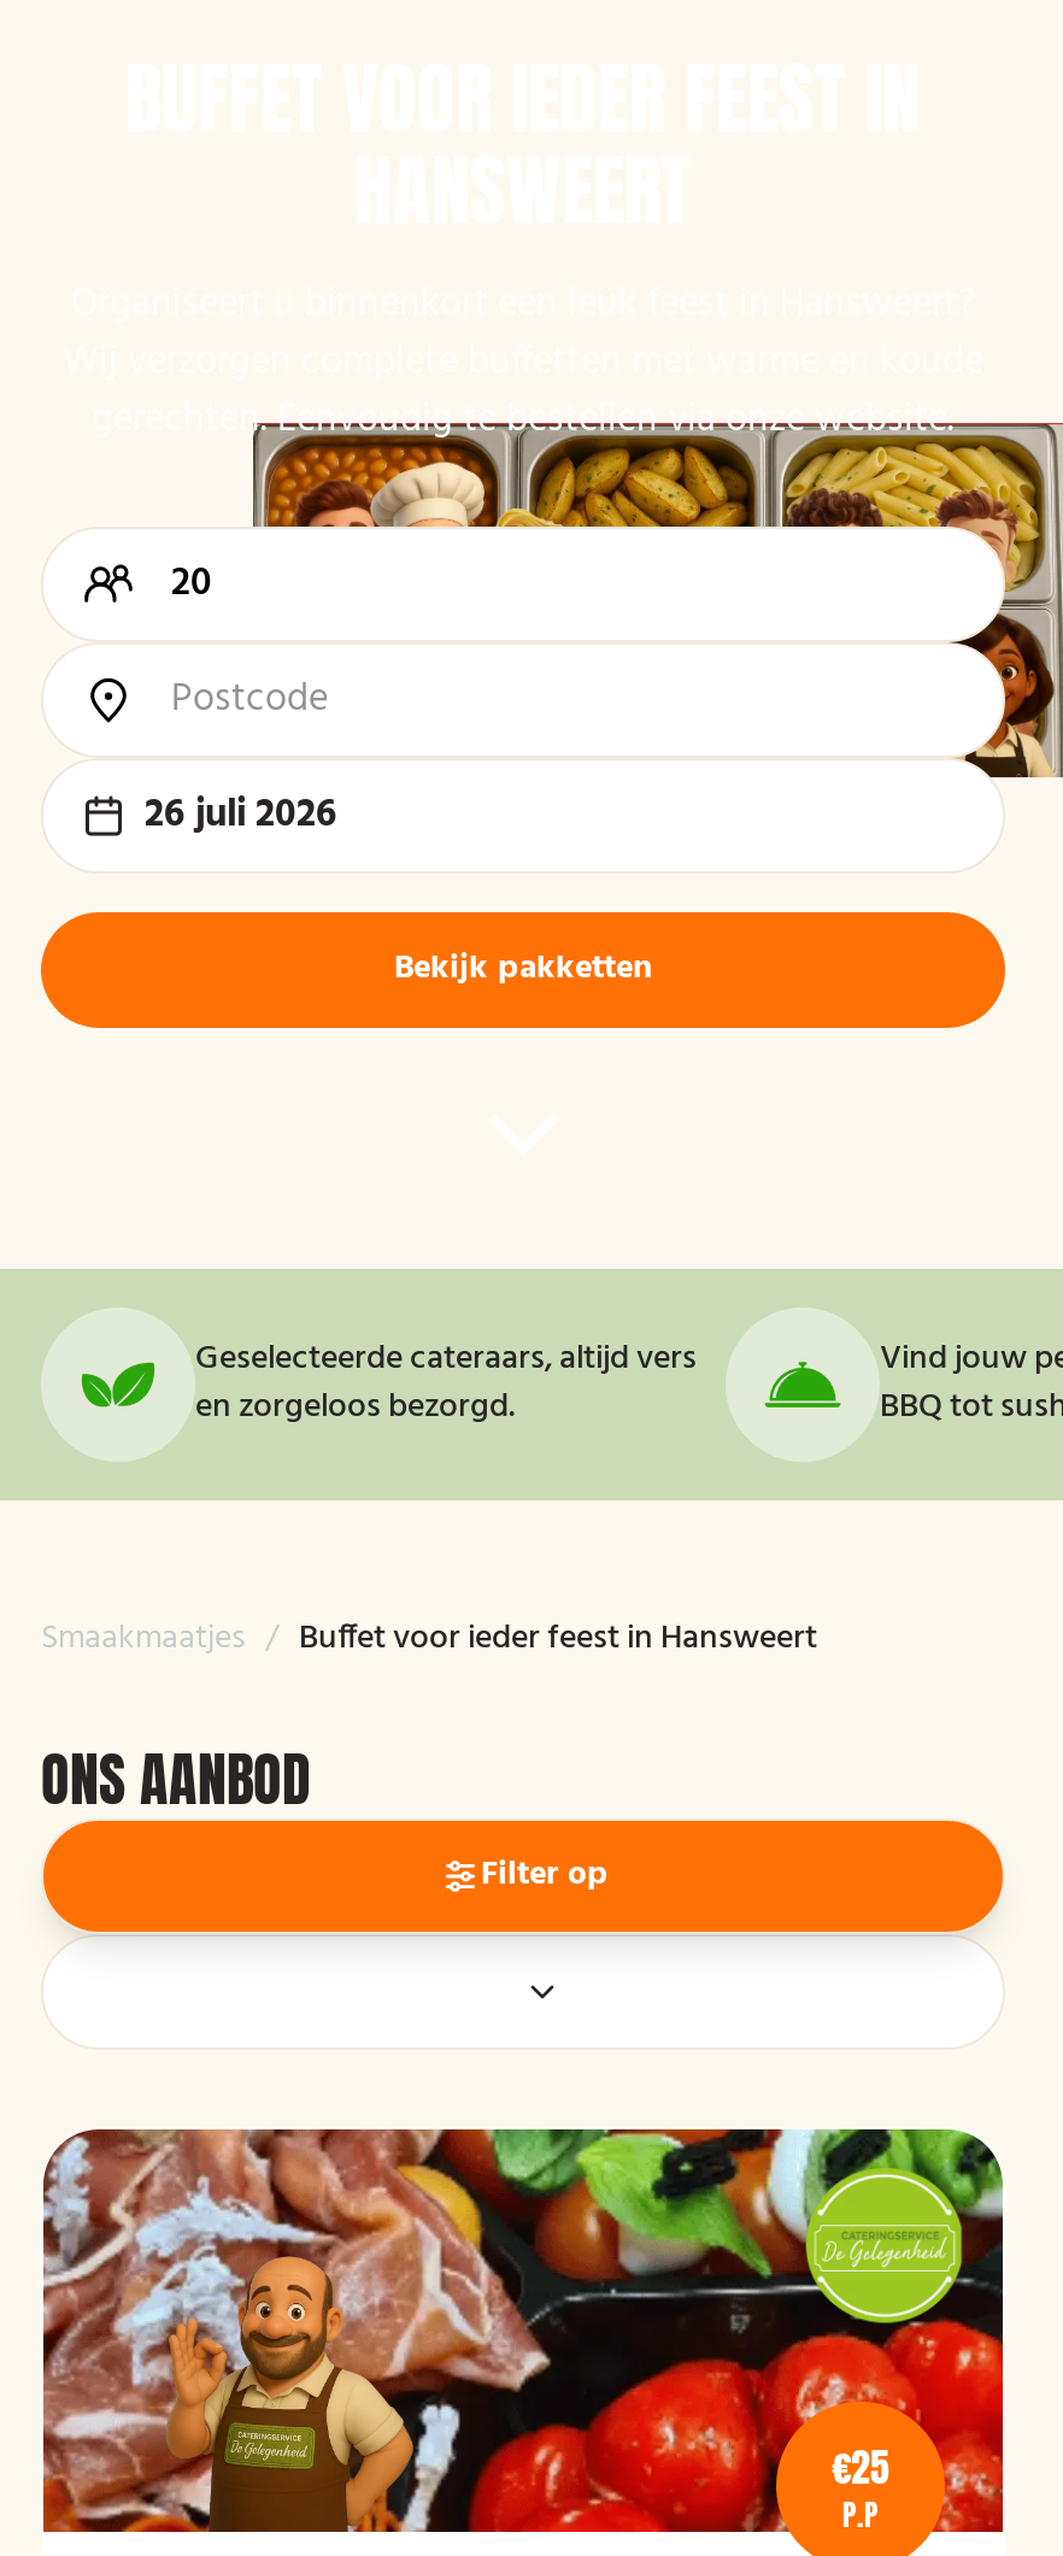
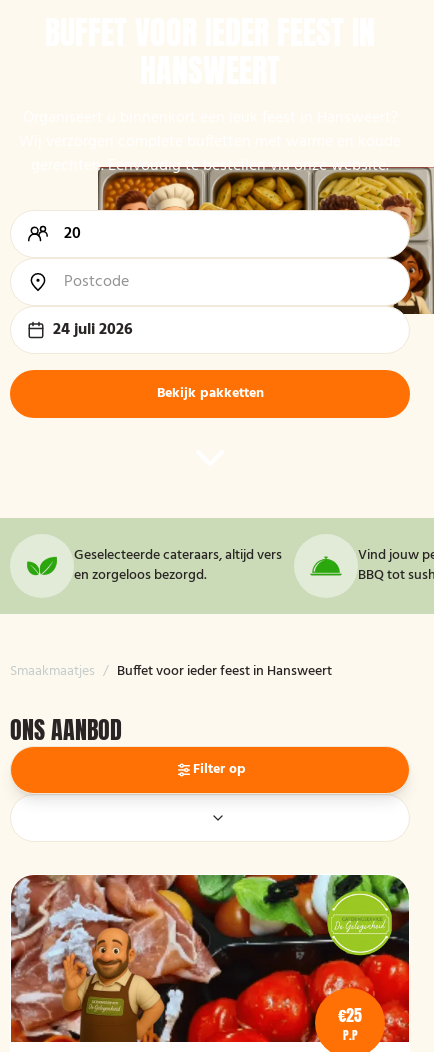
[145,785,337,847] 26 juli 2026 -> [53,317,133,343] 24 juli 2026

